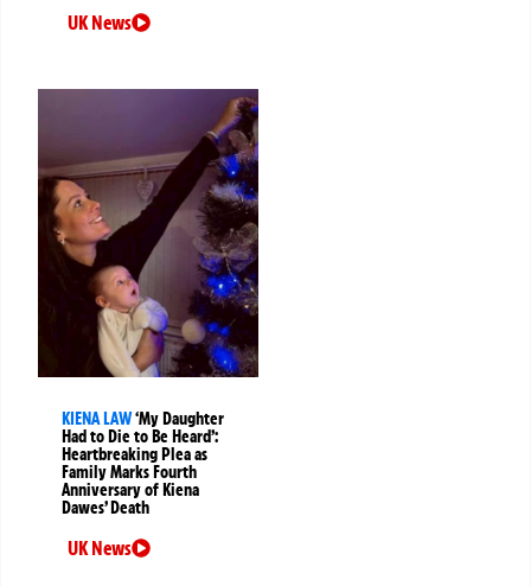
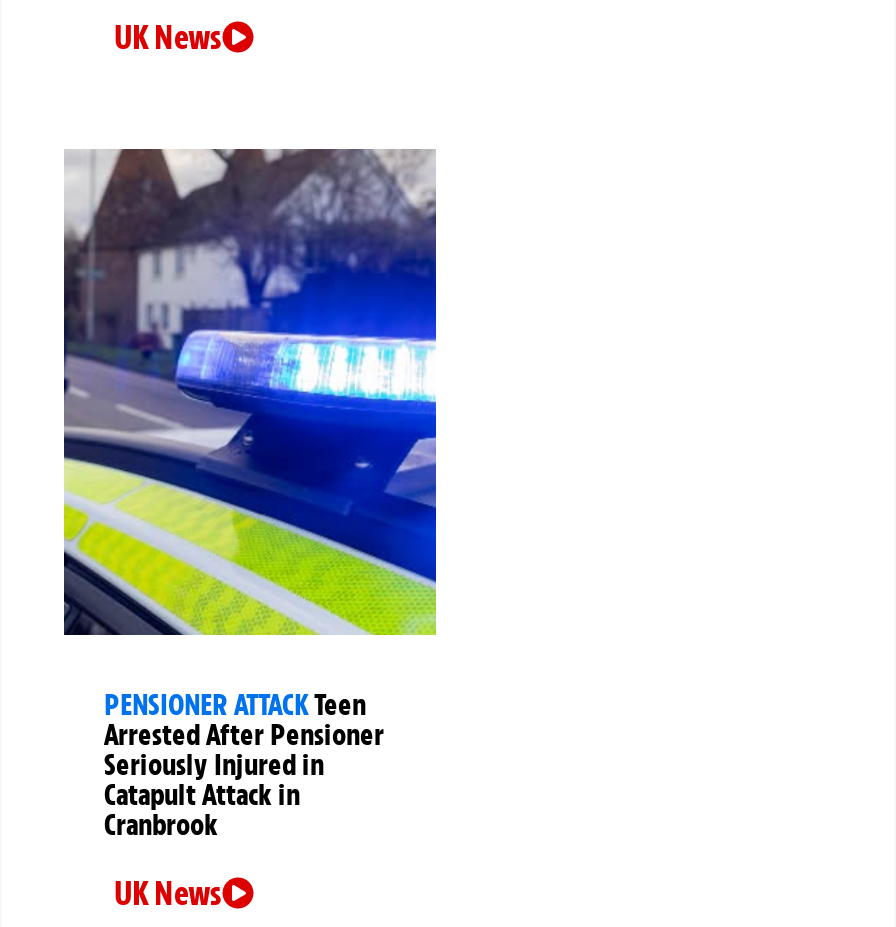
[37,88,260,518] [image] | KIENA LAW ‘My Daughter | Had to Die to Be Heard’: | Heartbreaking Plea as | Family Marks Fourth | Anniversary of Kiena | Dawes’ Death -> [62,149,438,842] [image] | PENSIONER ATTACK Teen | Arrested After Pensioner | Seriously Injured in | Catapult Attack in | Cranbrook

